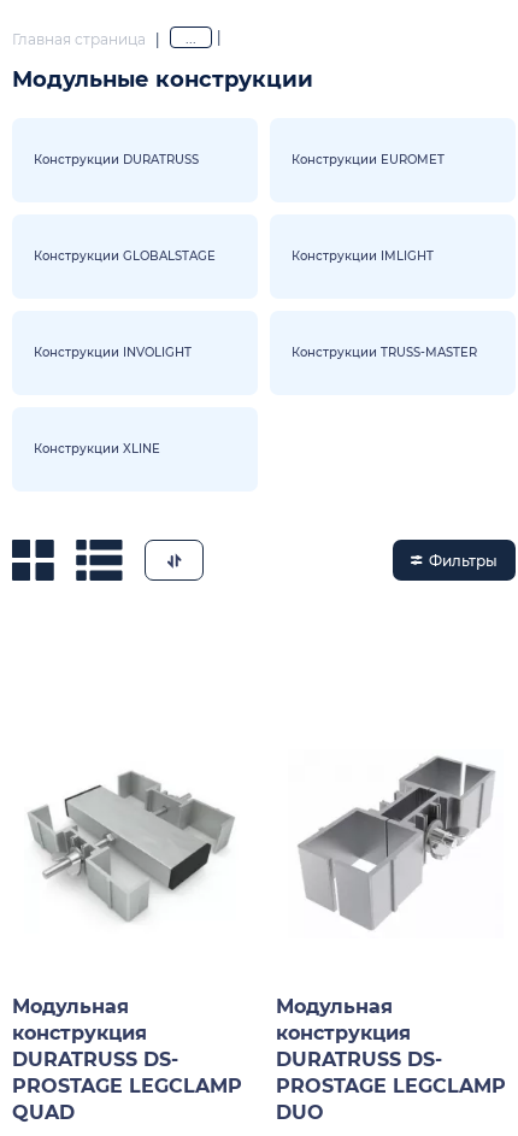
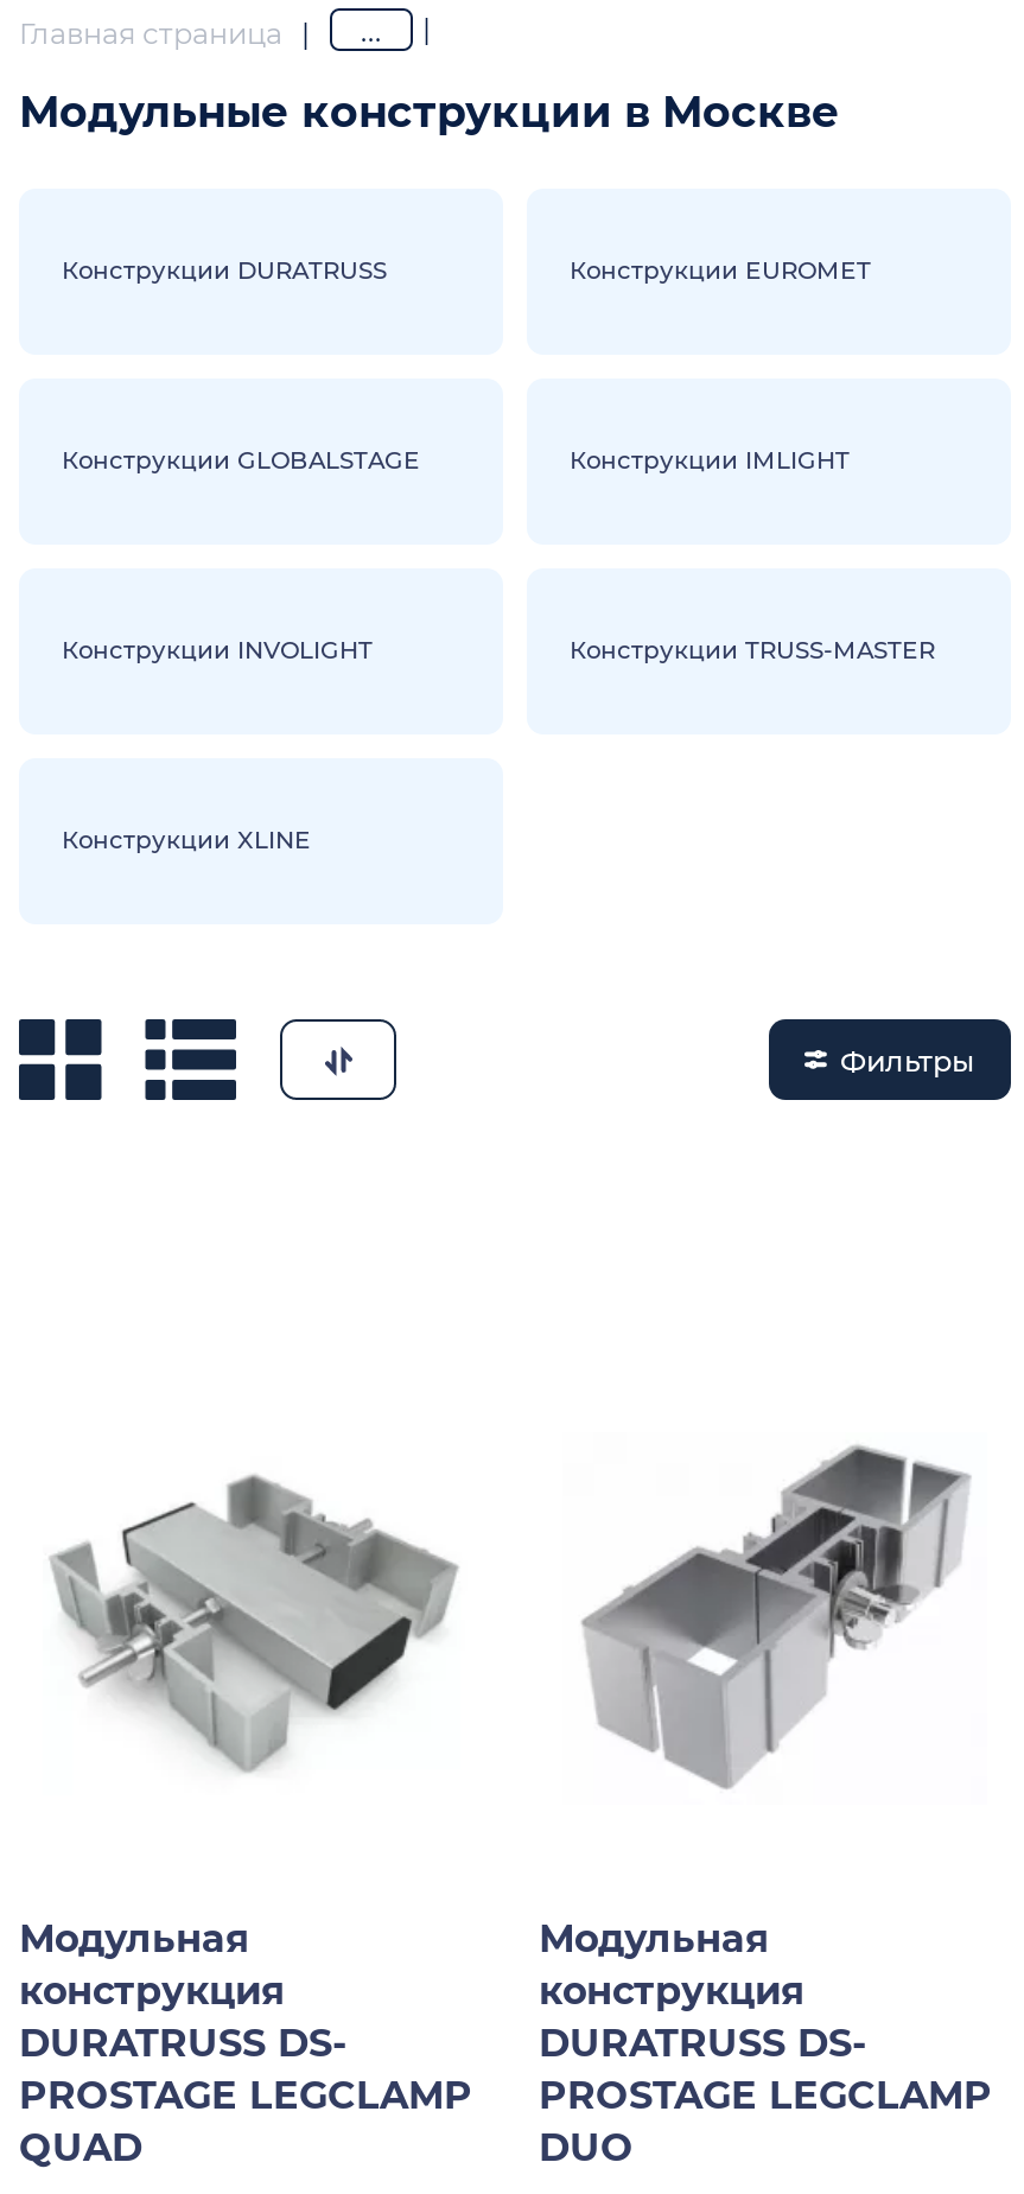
[12,67,313,93] Модульные конструкции -> [19,88,840,140] Модульные конструкции в Москве

